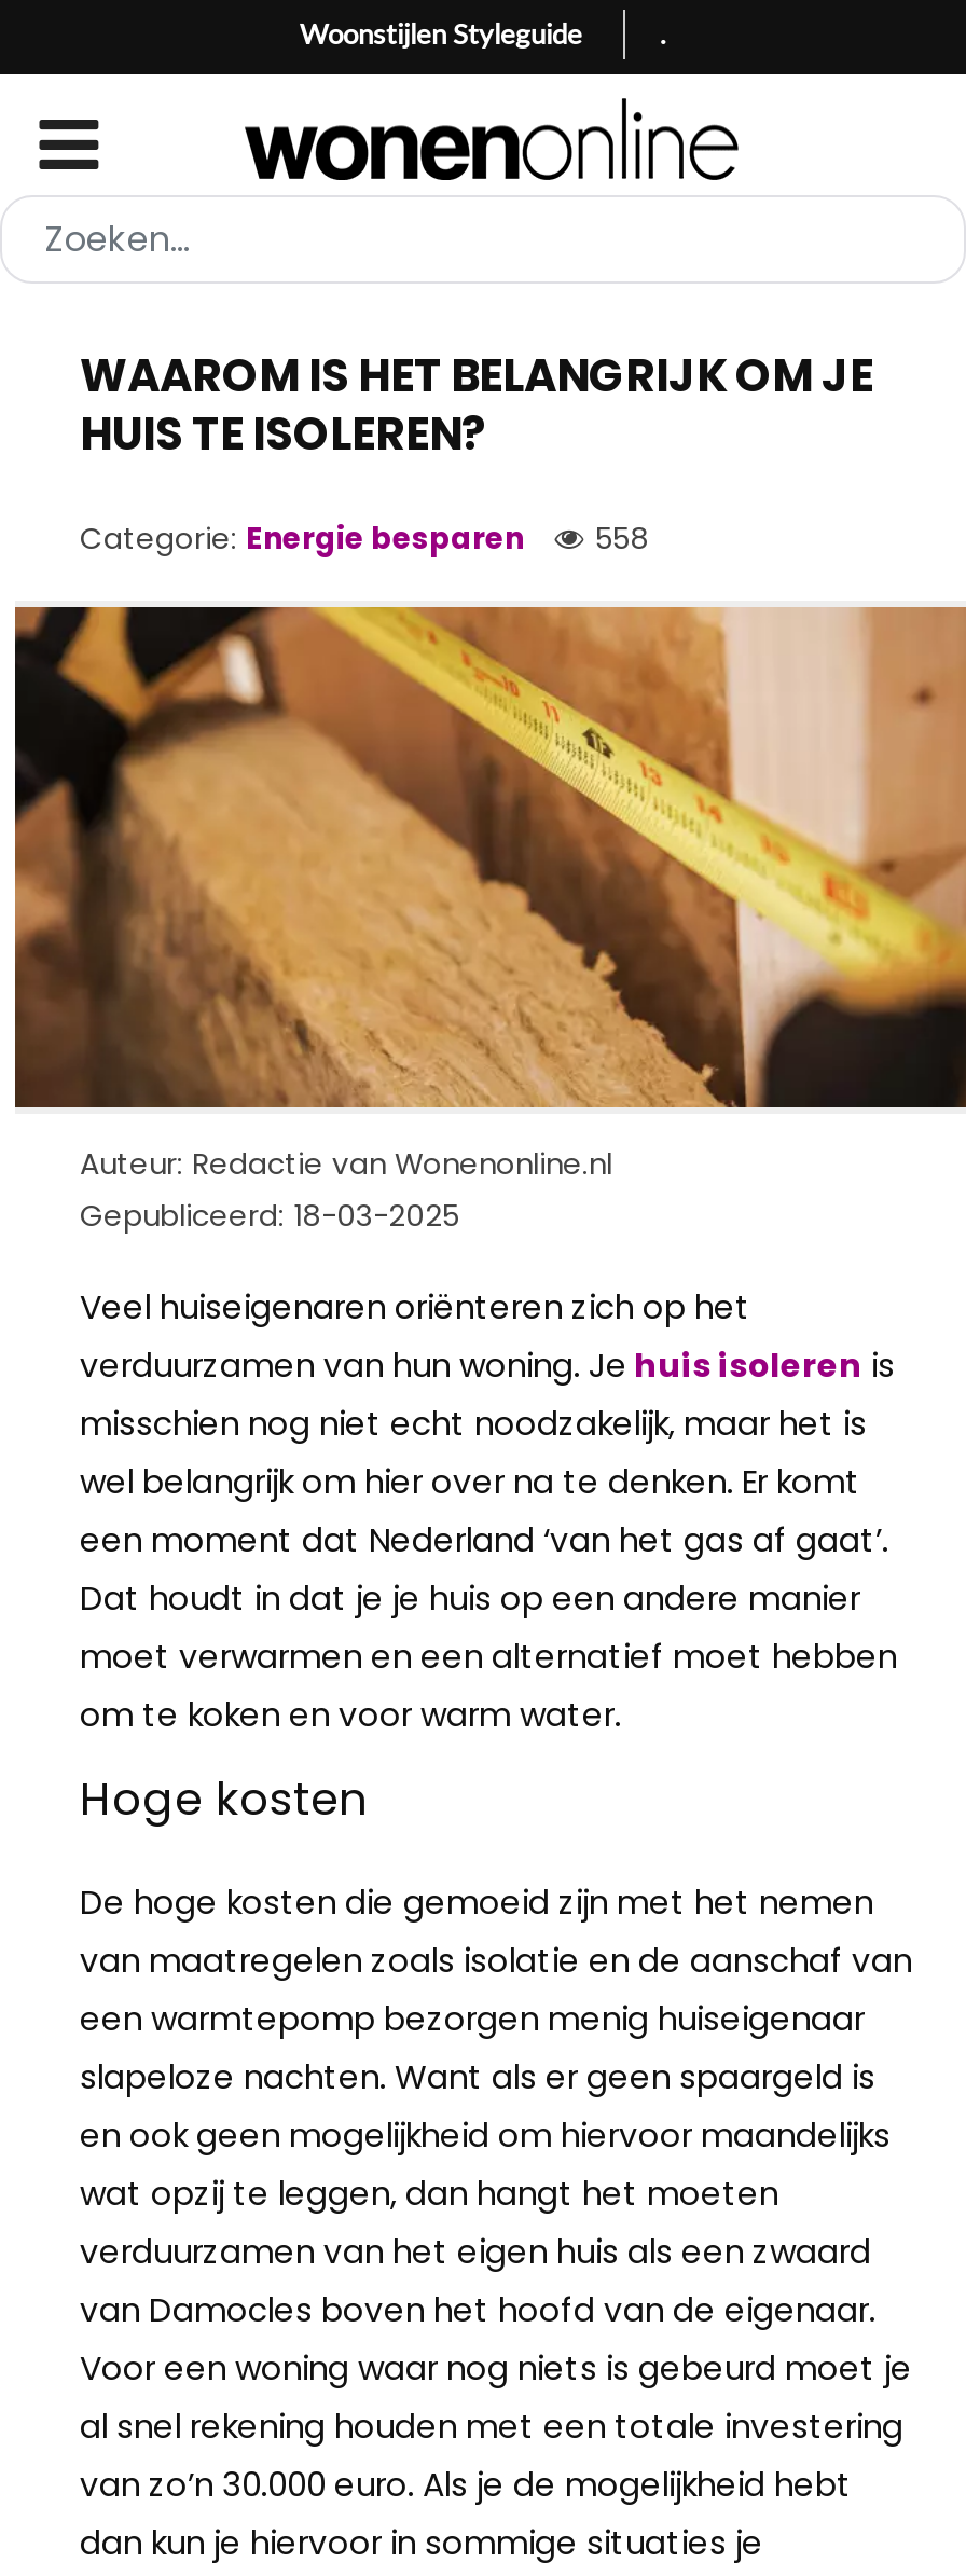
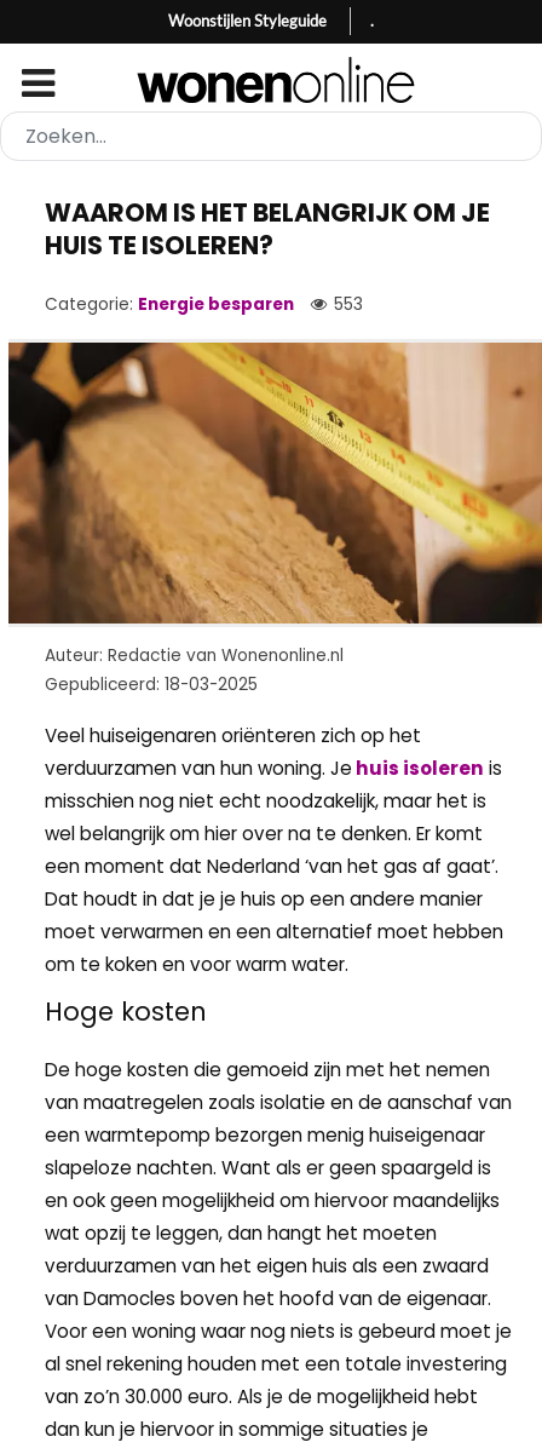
[80,519,649,560] Categorie: Energie besparen 558 -> [45,293,363,316] Categorie: Energie besparen 553

